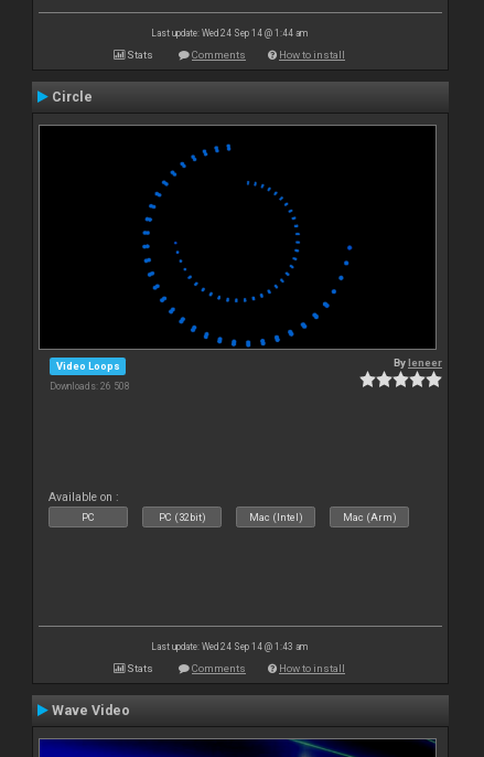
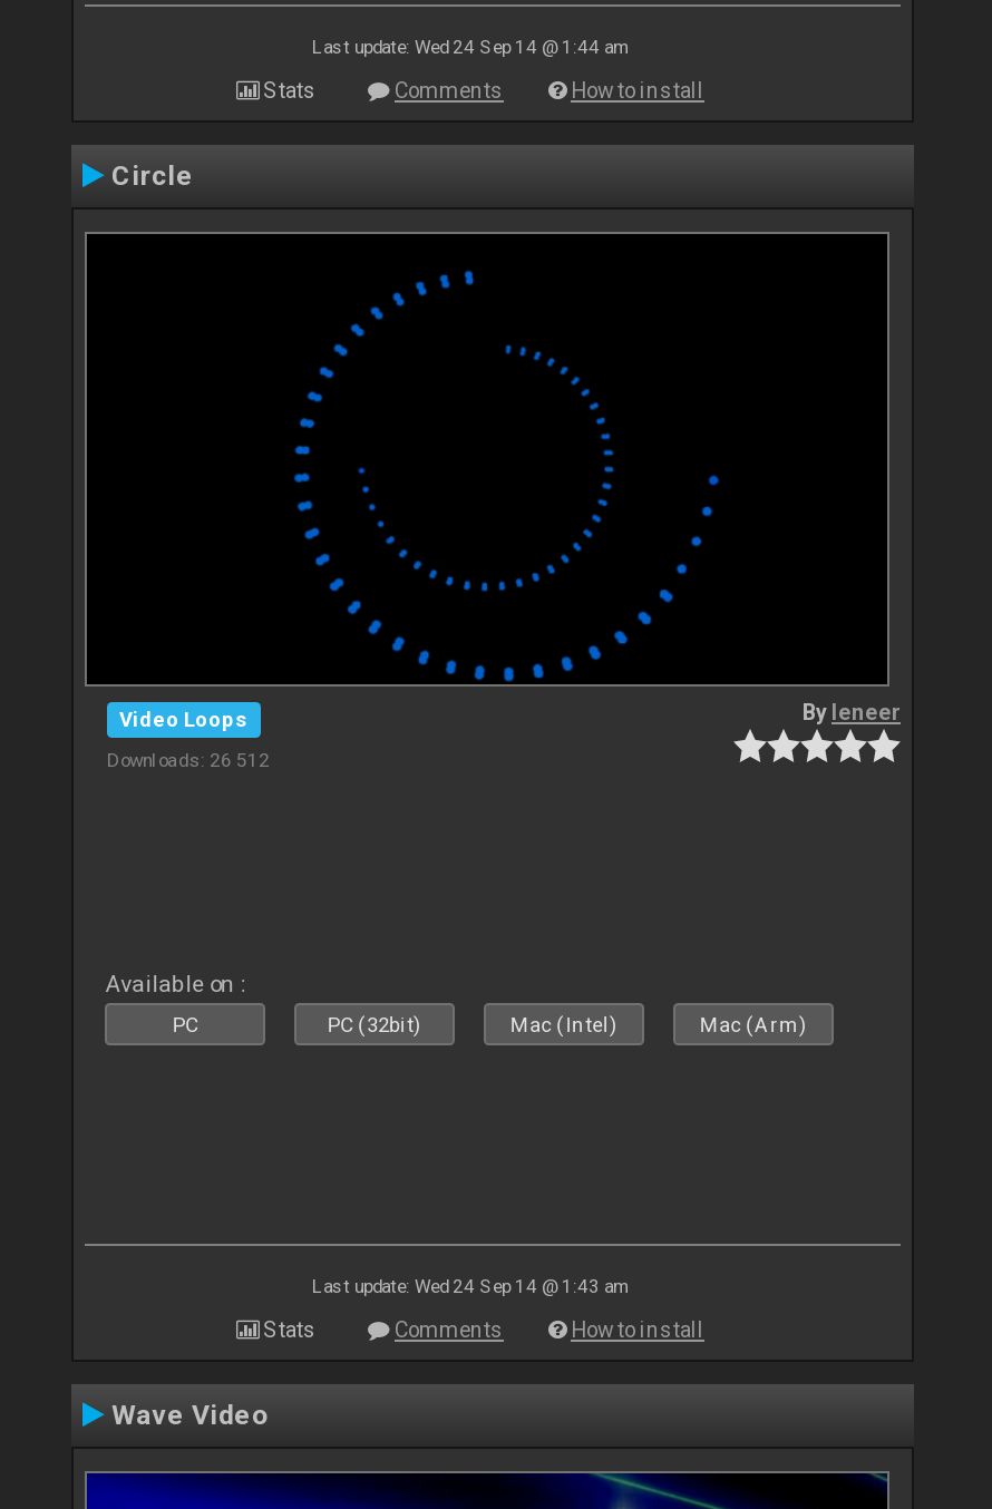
[50,380,130,391] Downloads: 26 508 -> [107,748,270,771] Downloads: 26 512

